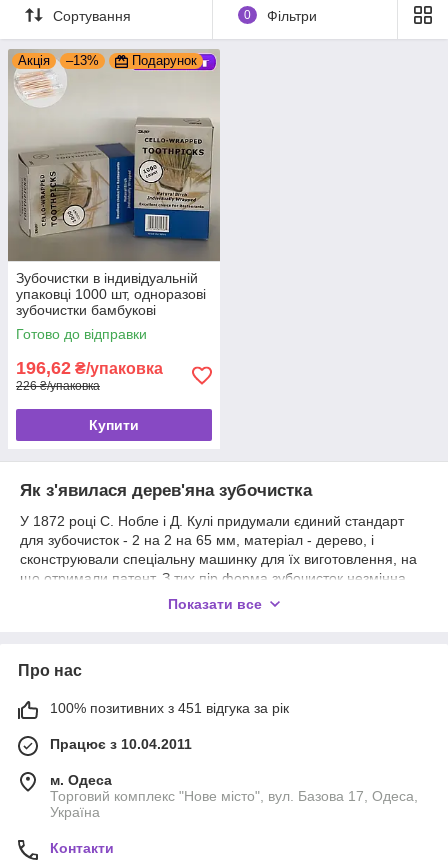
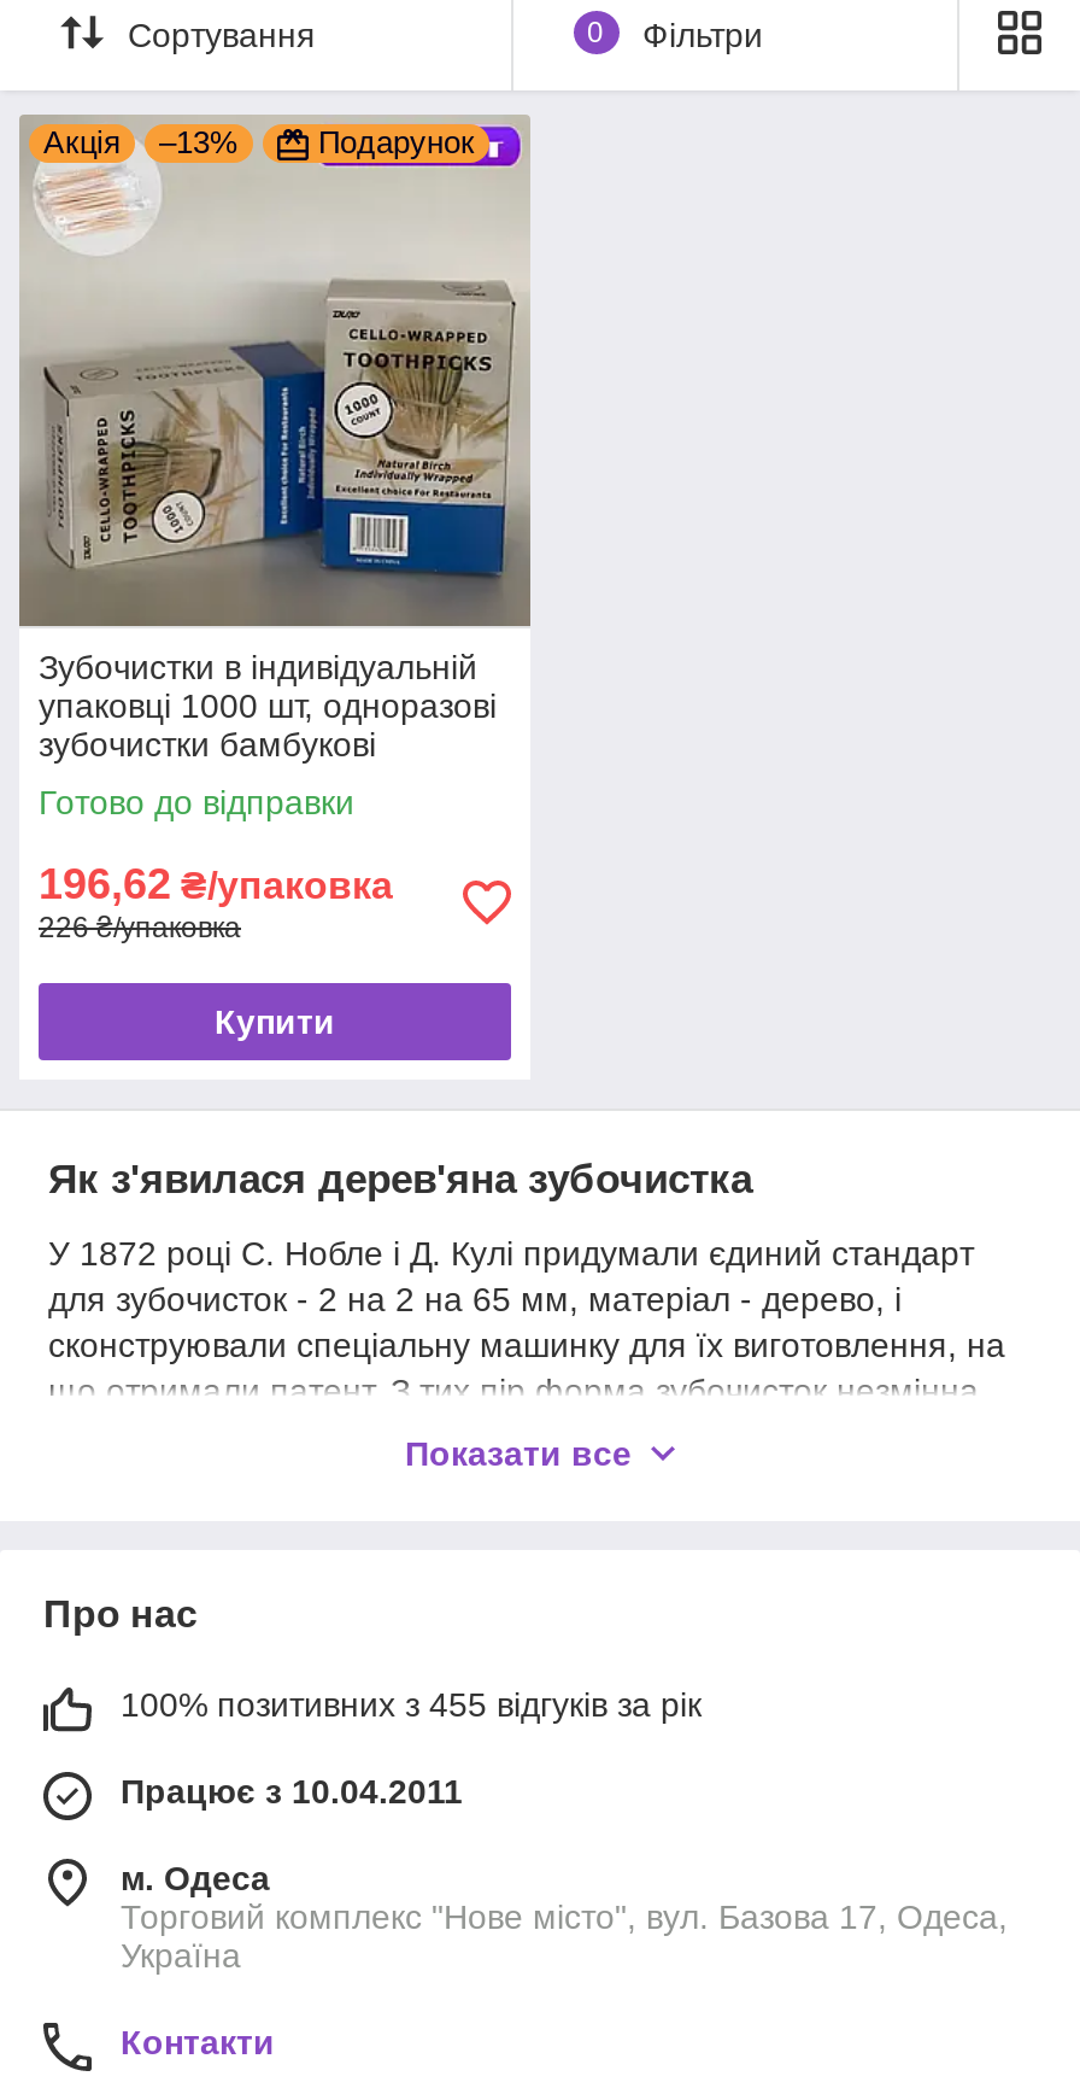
[50,700,289,716] 100% позитивних з 451 відгука за рік -> [121,1685,702,1724] 100% позитивних з 455 відгуків за рік

